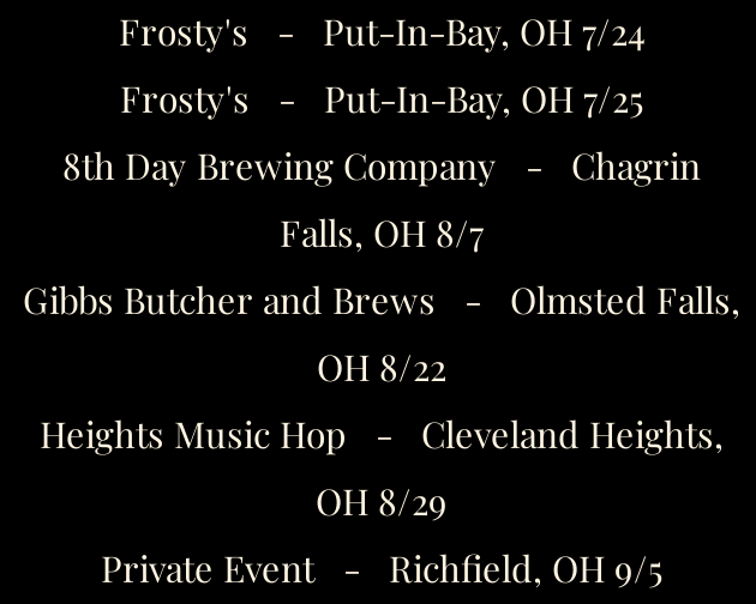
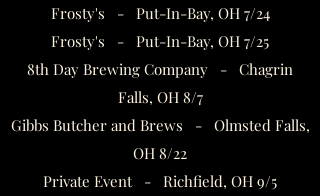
[40,410,724,525] Heights Music Hop - Cleveland Heights, | OH 8/29 -> none

